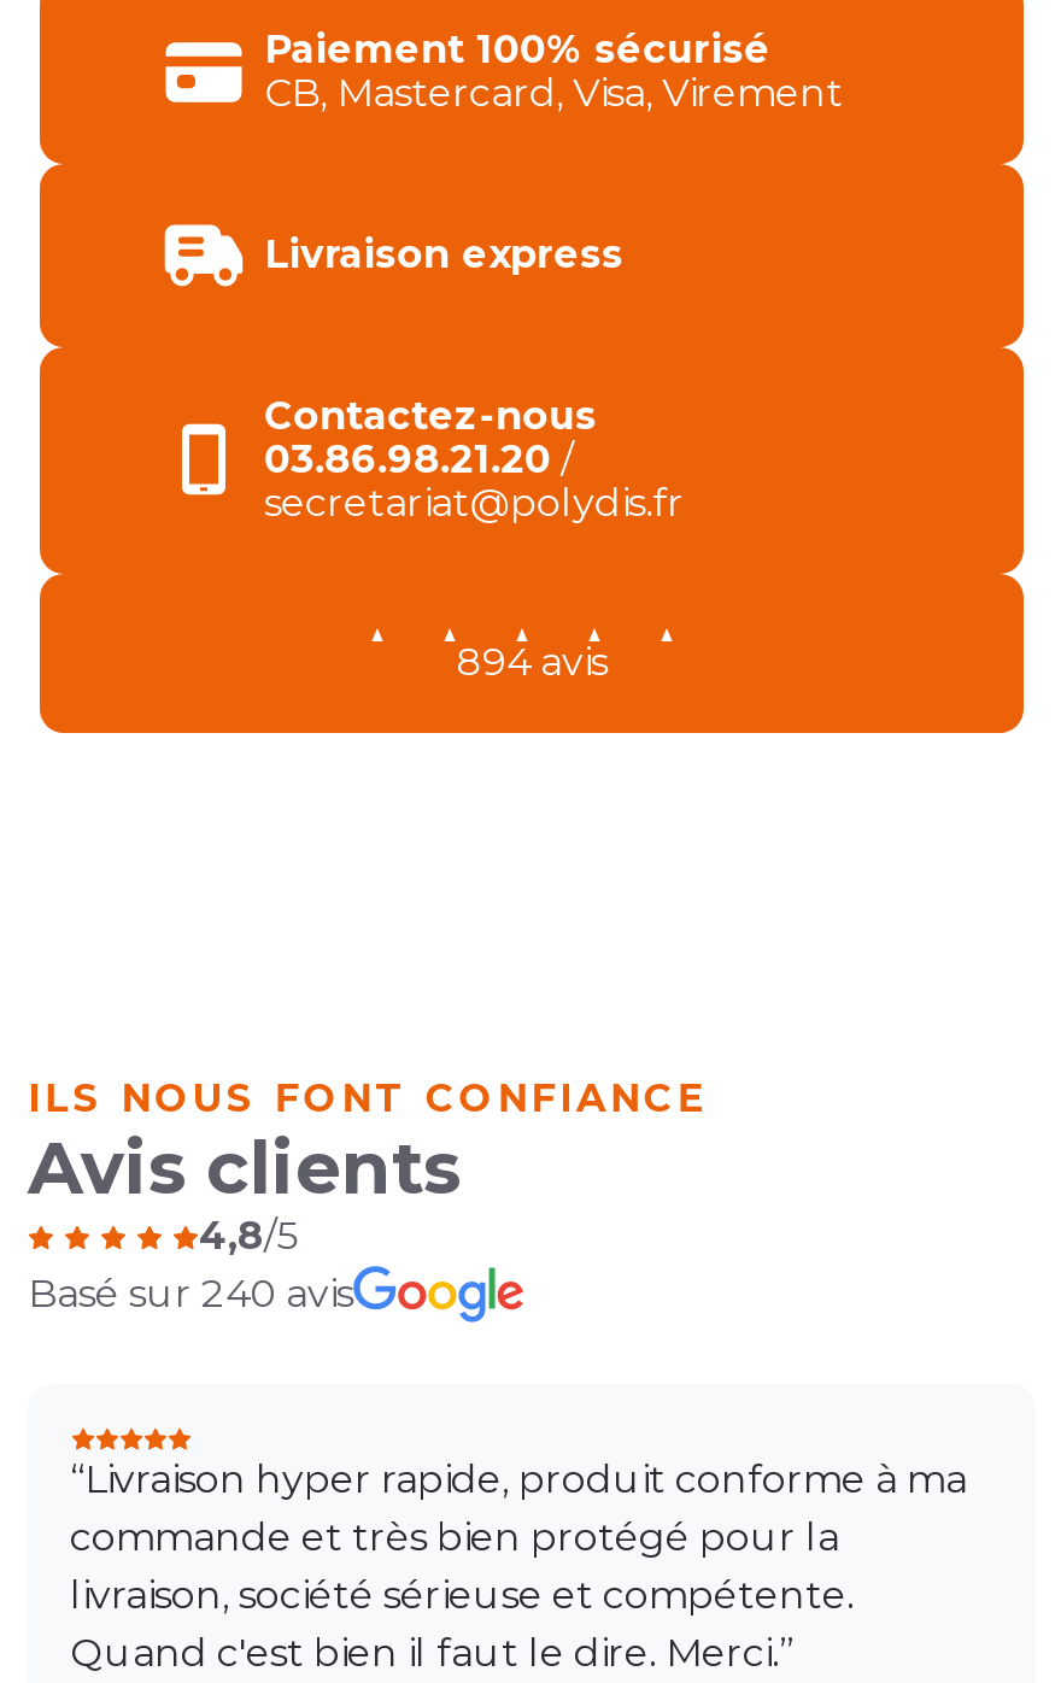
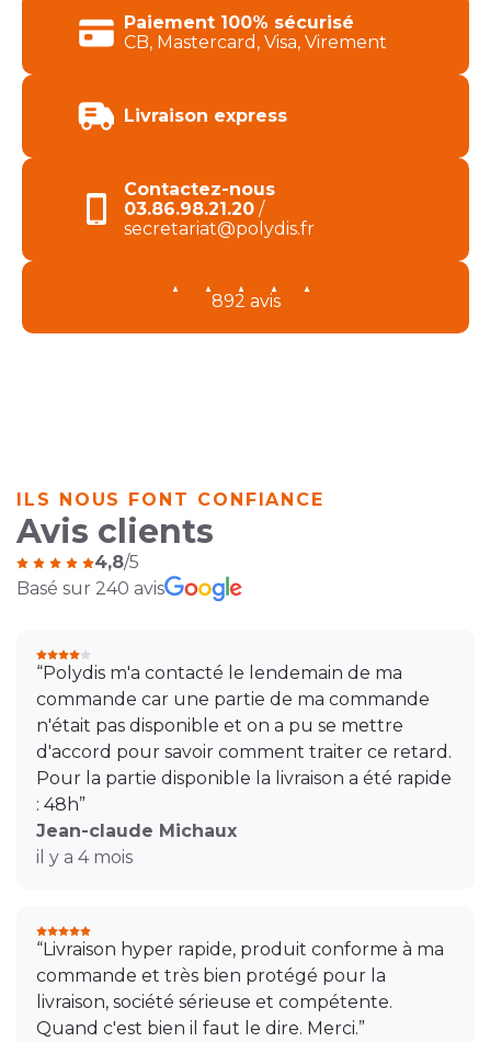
[456,639,608,685] 894 avis -> [211,291,280,312] 892 avis
none -> [36,662,451,867] “Polydis m'a contacté le lendemain de ma | commande car une partie de ma commande | n'était pas disponible et on a pu se mettre | d'accord pour savoir comment traiter ce retard. | Pour la partie disponible la livraison a été rapide | : 48h” | Jean-claude Michaux | il y a 4 mois

